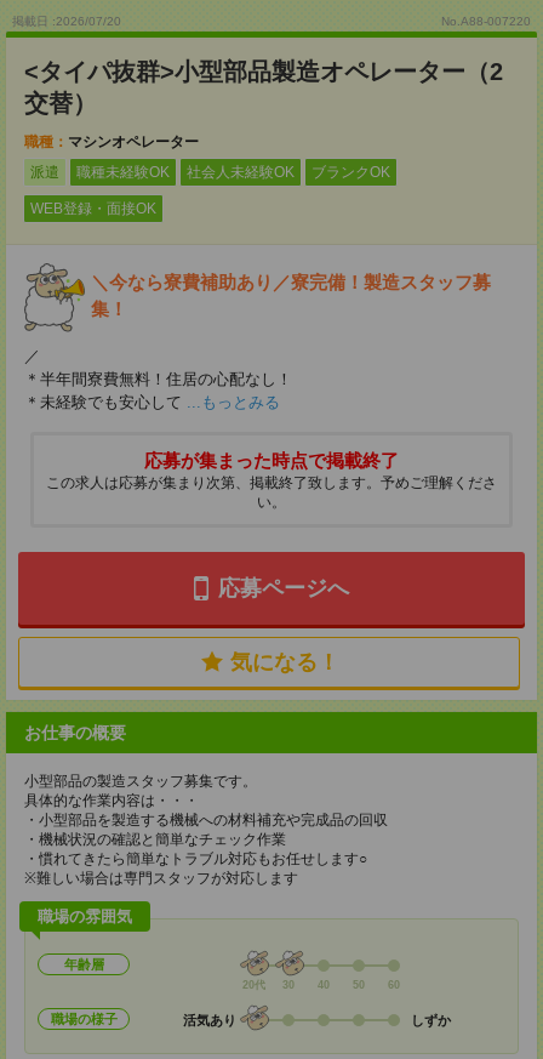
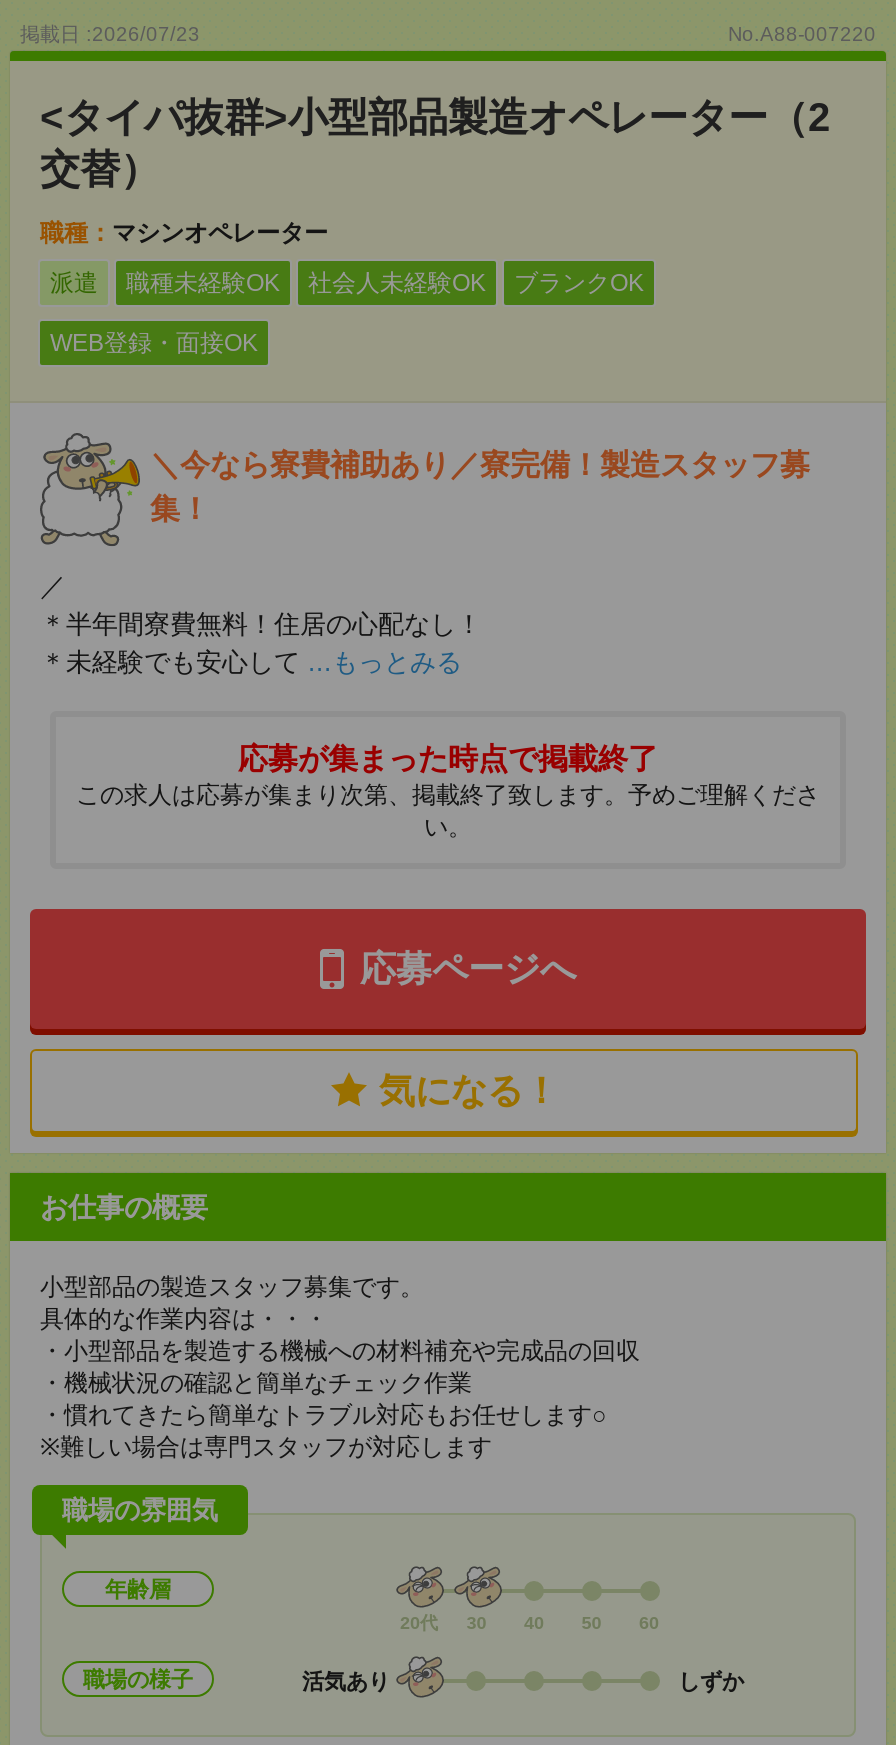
[12,15,121,28] 掲載日 :2026/07/20 -> [20,23,200,45] 掲載日 :2026/07/23

